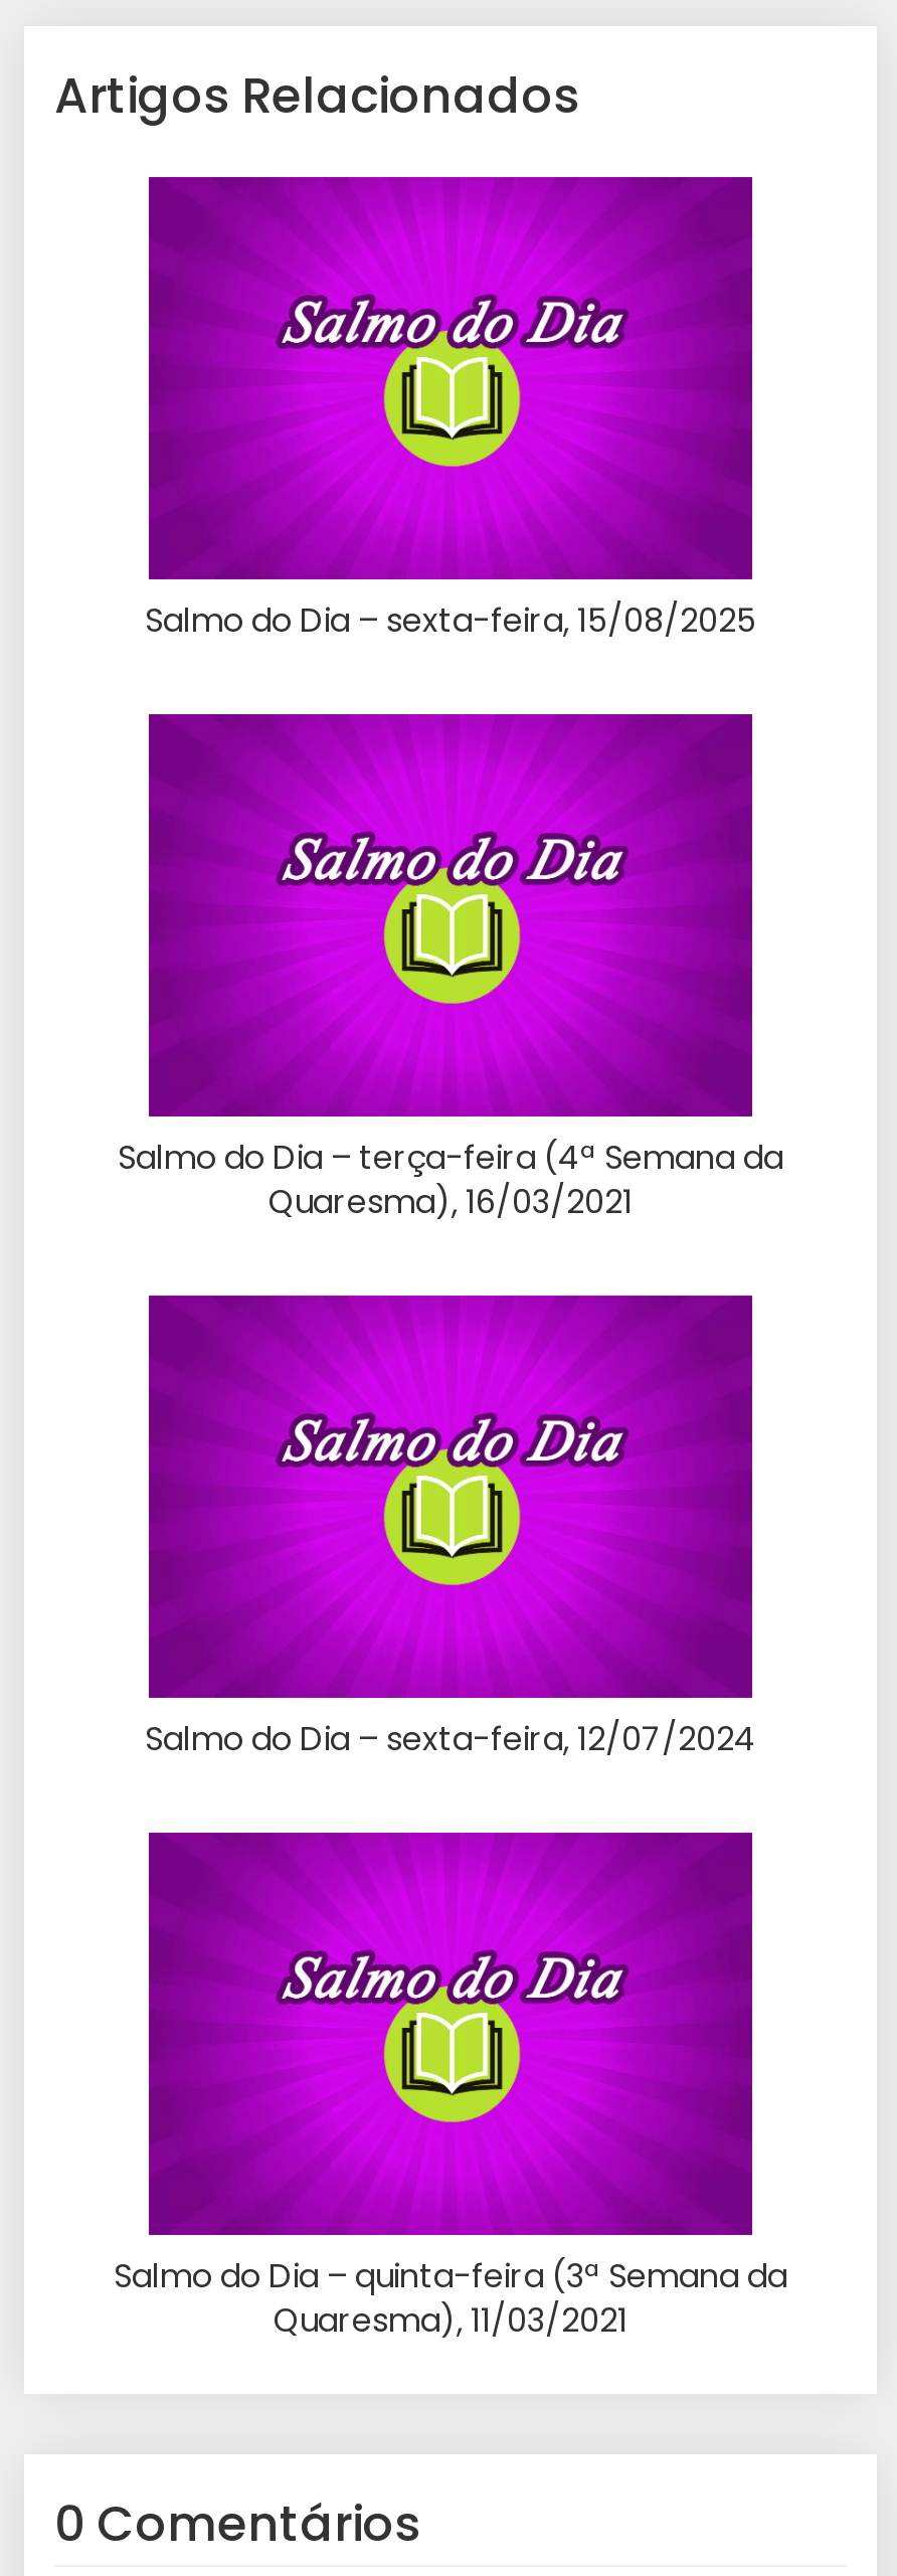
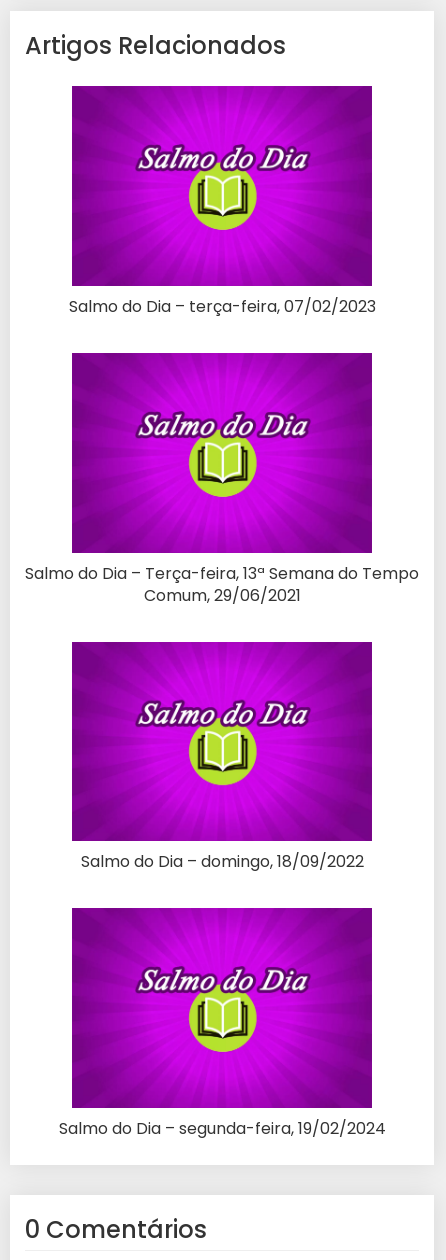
[145,598,756,644] Salmo do Dia – sexta-feira, 15/08/2025 -> [68,295,375,318] Salmo do Dia – terça-feira, 07/02/2023
[118,1135,783,1225] Salmo do Dia – terça-feira (4ª Semana da | Quaresma), 16/03/2021 -> [25,561,419,606] Salmo do Dia – Terça-feira, 13ª Semana do Tempo | Comum, 29/06/2021
[145,1716,756,1762] Salmo do Dia – sexta-feira, 12/07/2024 -> [80,850,363,873] Salmo do Dia – domingo, 18/09/2022
[114,2253,787,2343] Salmo do Dia – quinta-feira (3ª Semana da | Quaresma), 11/03/2021 -> [58,1117,385,1140] Salmo do Dia – segunda-feira, 19/02/2024

